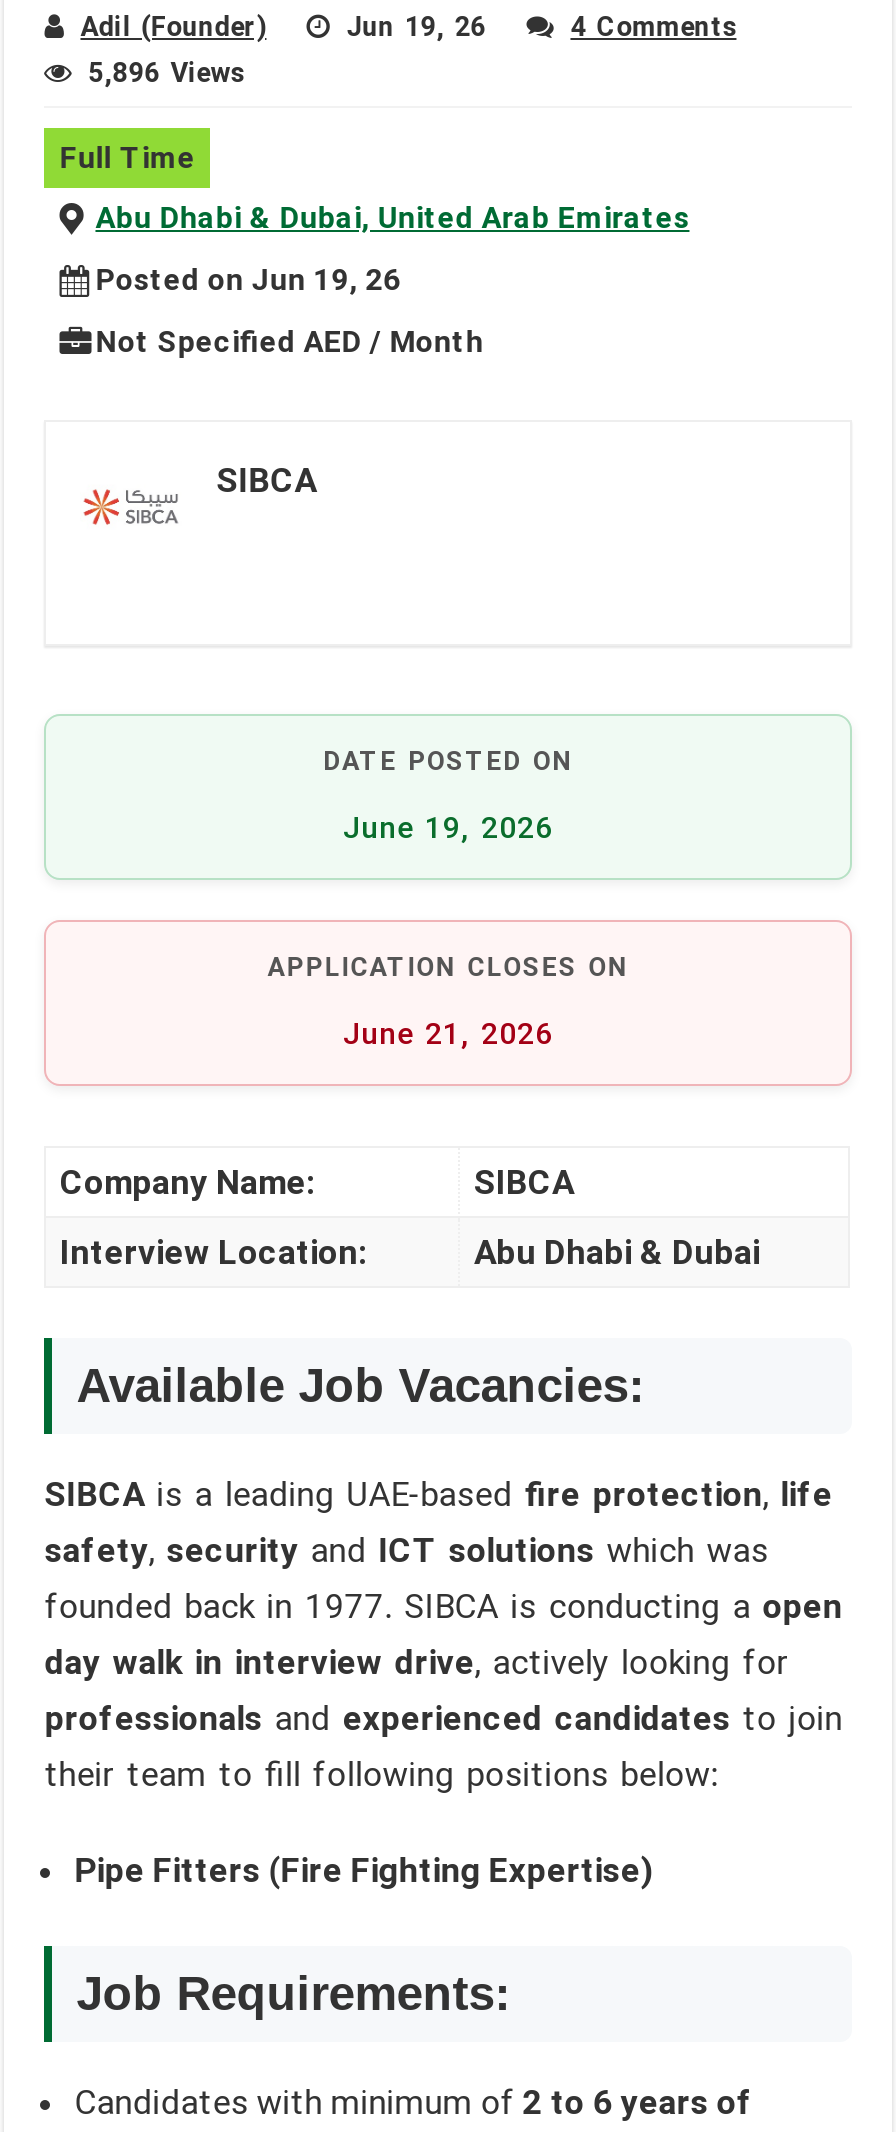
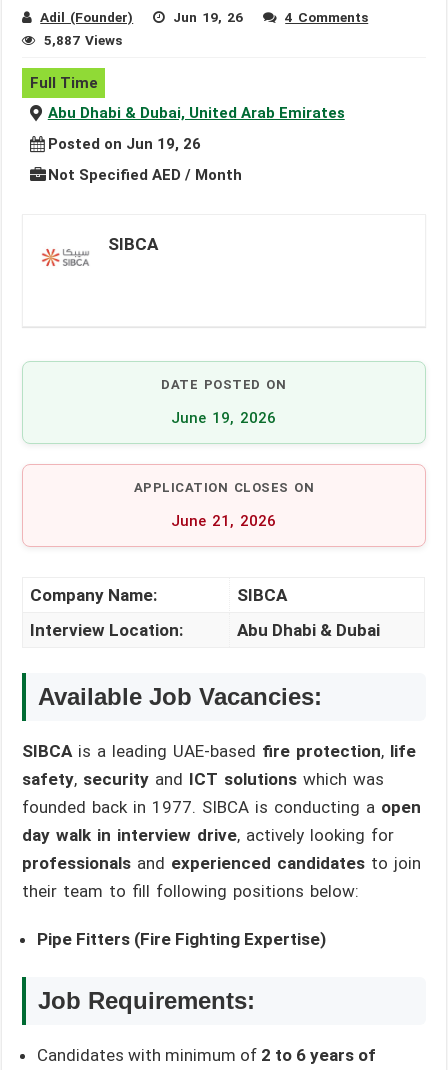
[88,56,244,88] 5,896 Views -> [44,32,122,48] 5,887 Views

